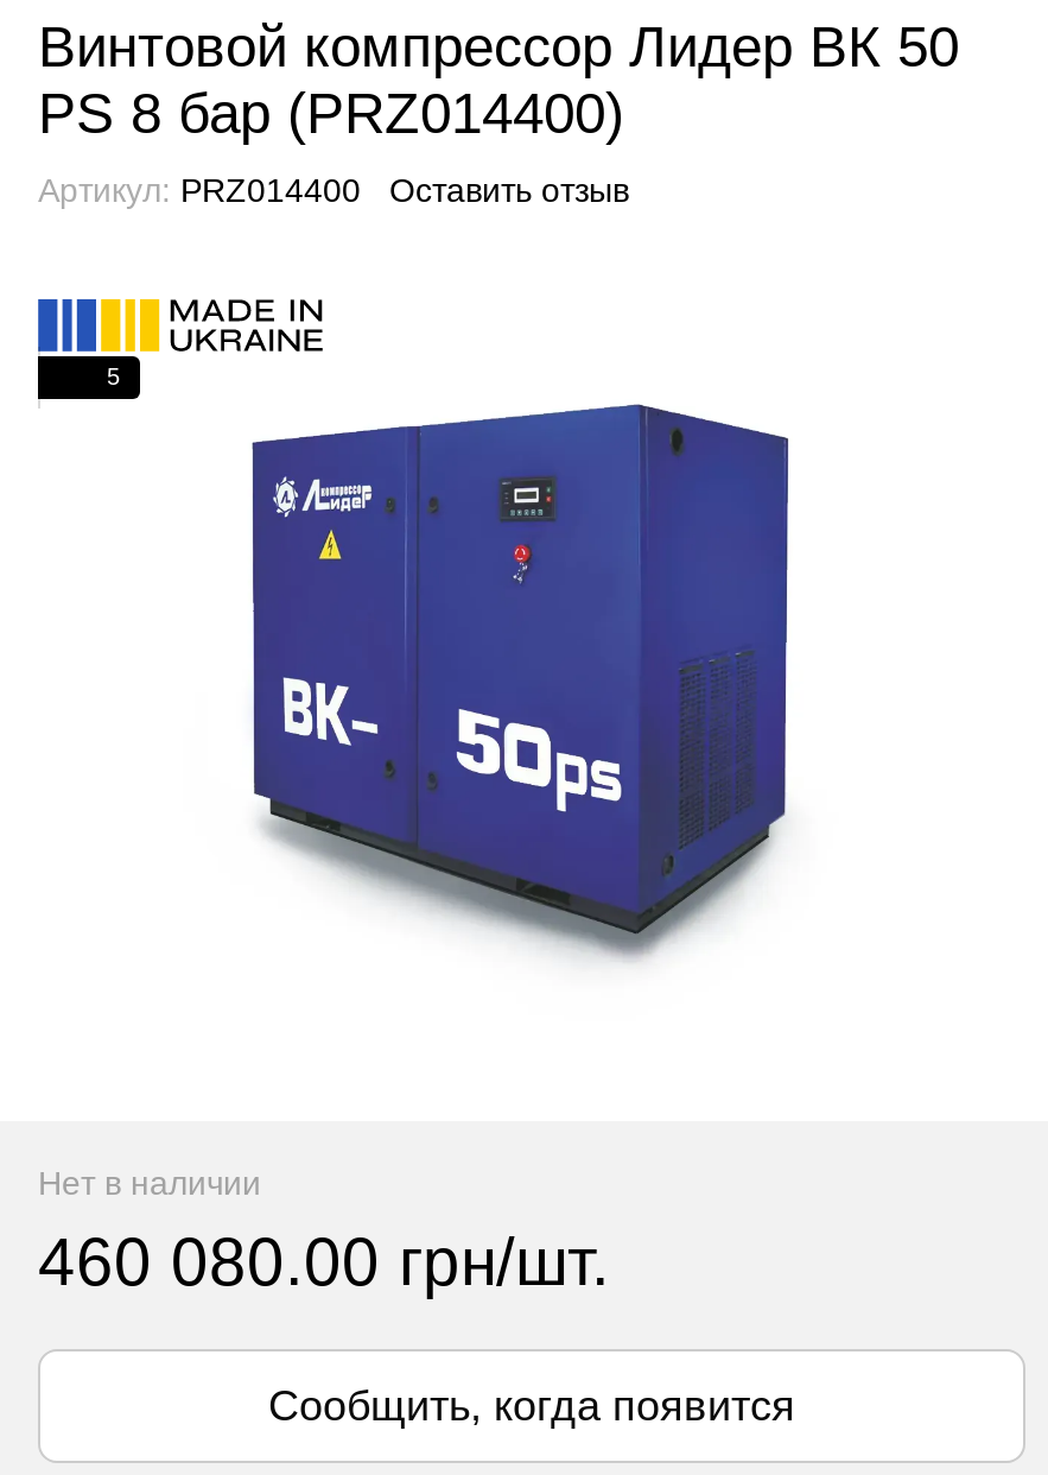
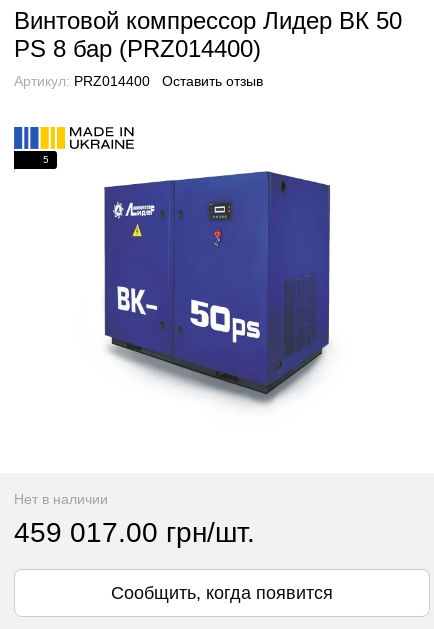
[38,1225,610,1298] 460 080.00 грн/шт. -> [14,517,255,548] 459 017.00 грн/шт.

